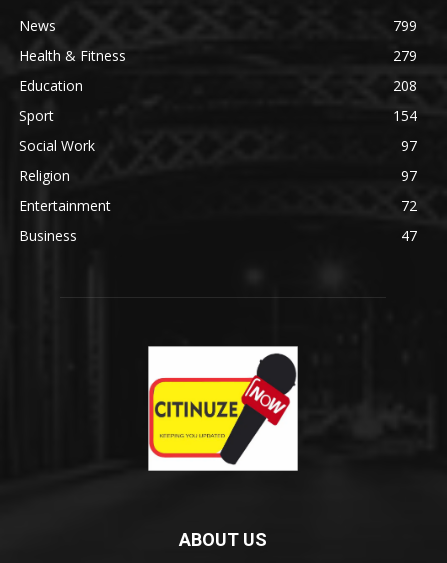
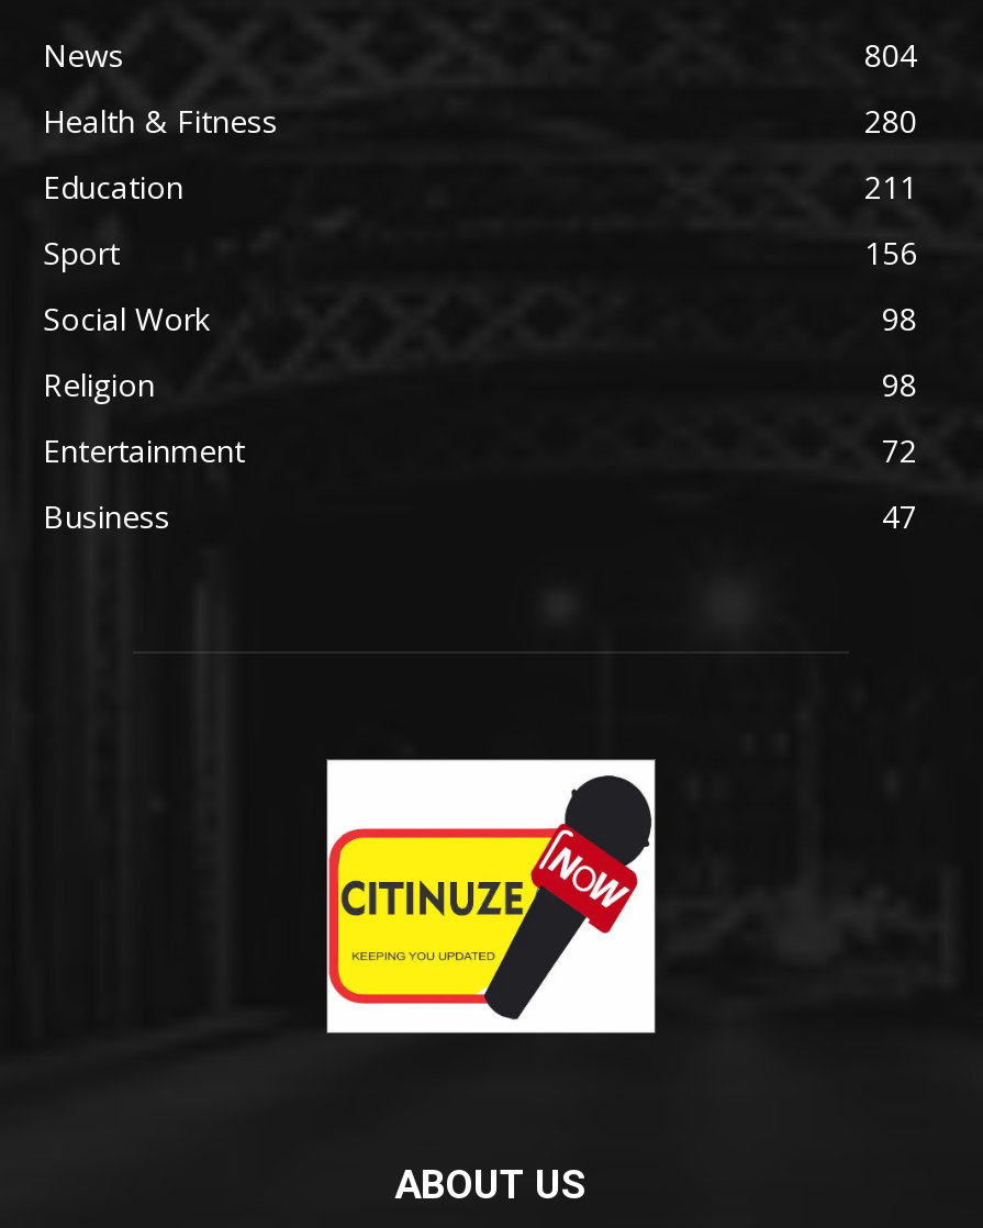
[393,16,417,35] 799 -> [864,35,917,76] 804
[393,46,417,65] 279 -> [864,101,917,142] 280
[393,76,417,95] 208 -> [864,167,917,208] 211
[393,106,417,125] 154 -> [864,232,917,274] 156
[401,136,417,155] 97 -> [882,298,917,340] 98
[401,166,417,185] 97 -> [882,364,917,406] 98

